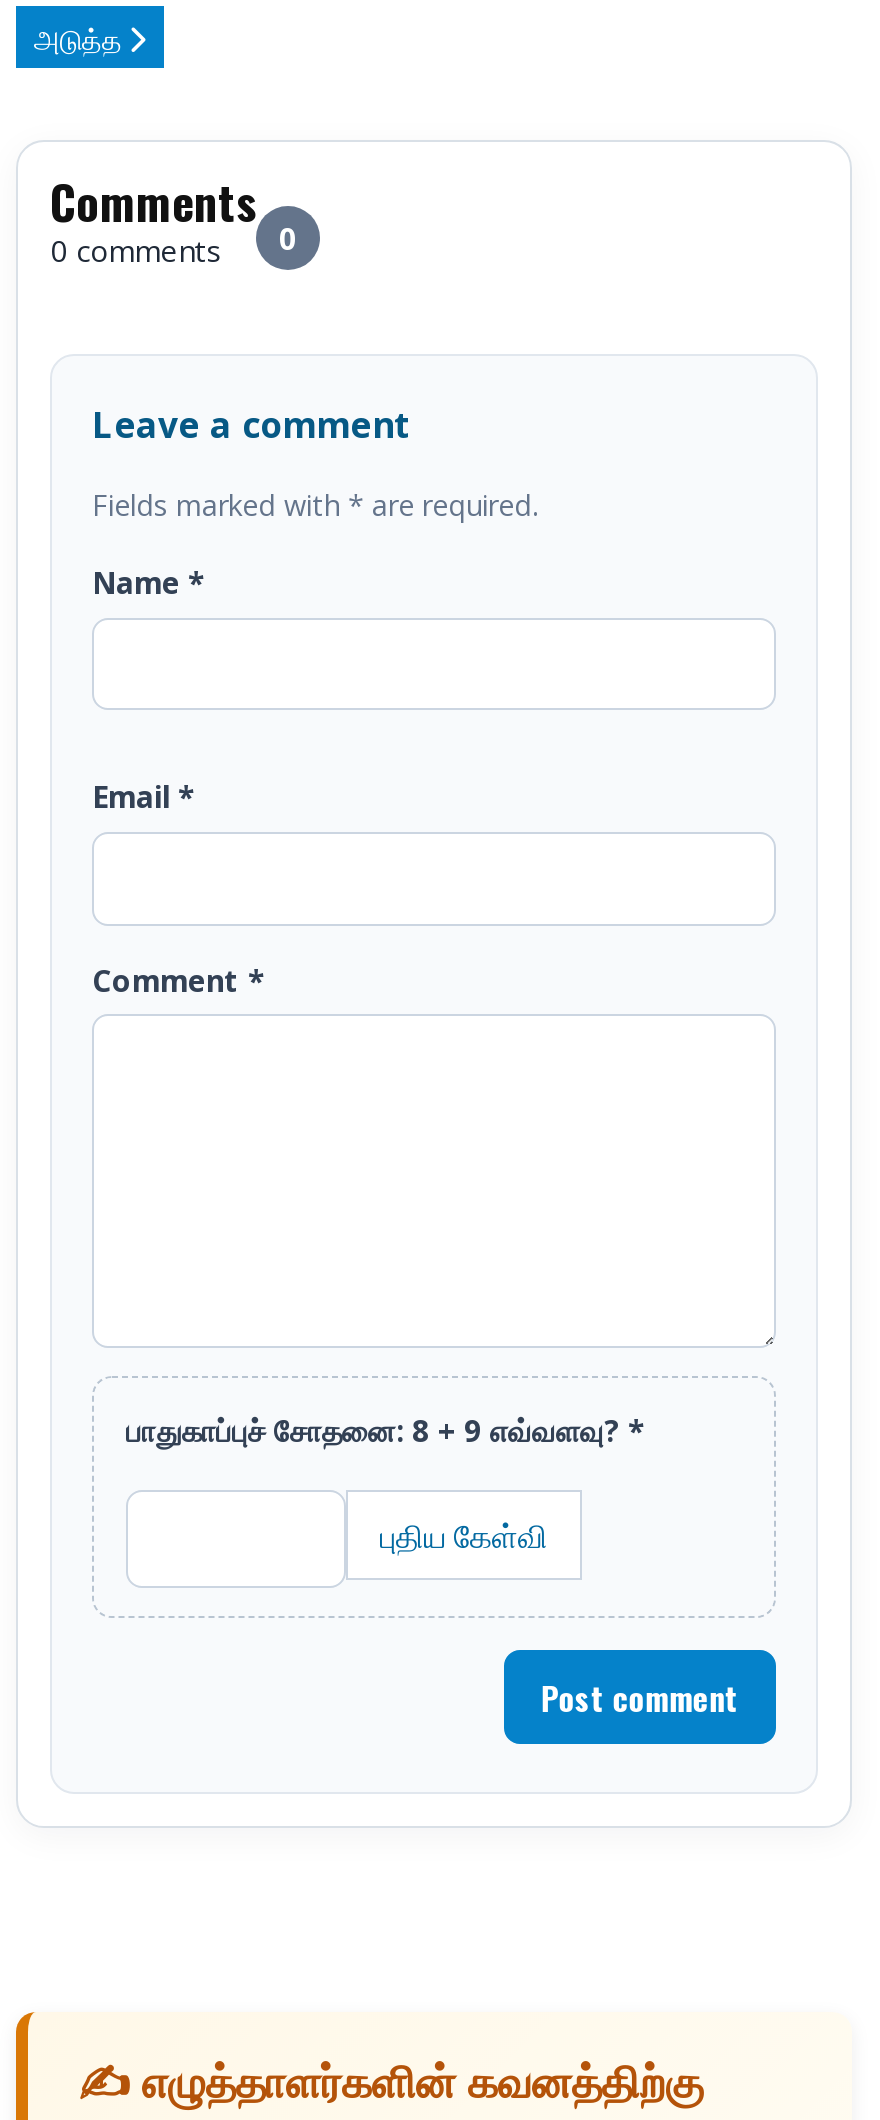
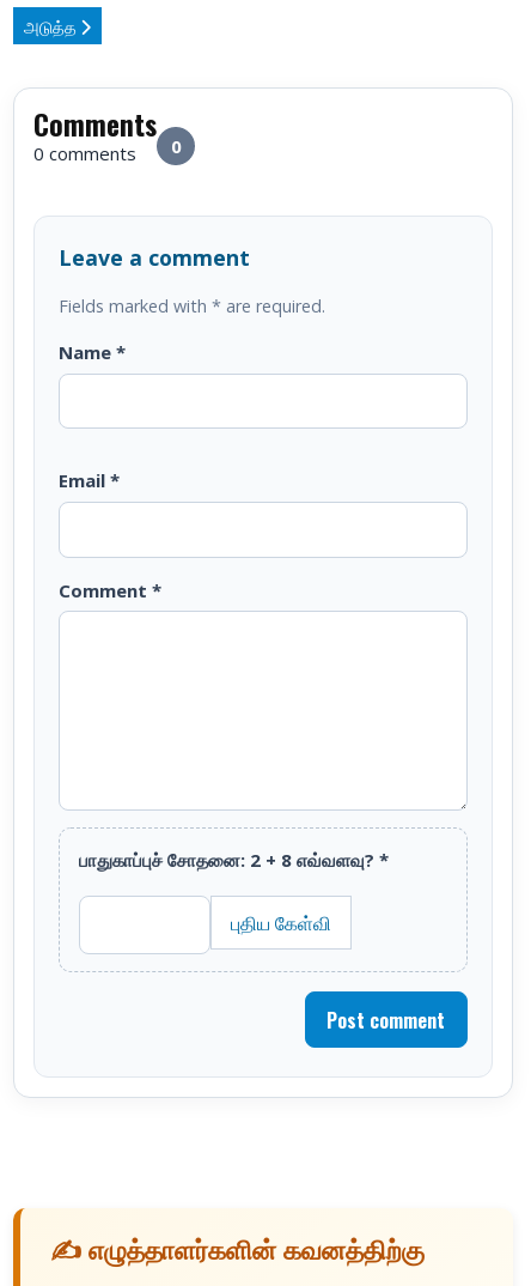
[126,1409,644,1449] பாதுகாப்புச் சோதனை: 8 + 9 எவ்வளவு? * -> [79,847,389,871] பாதுகாப்புச் சோதனை: 2 + 8 எவ்வளவு? *

